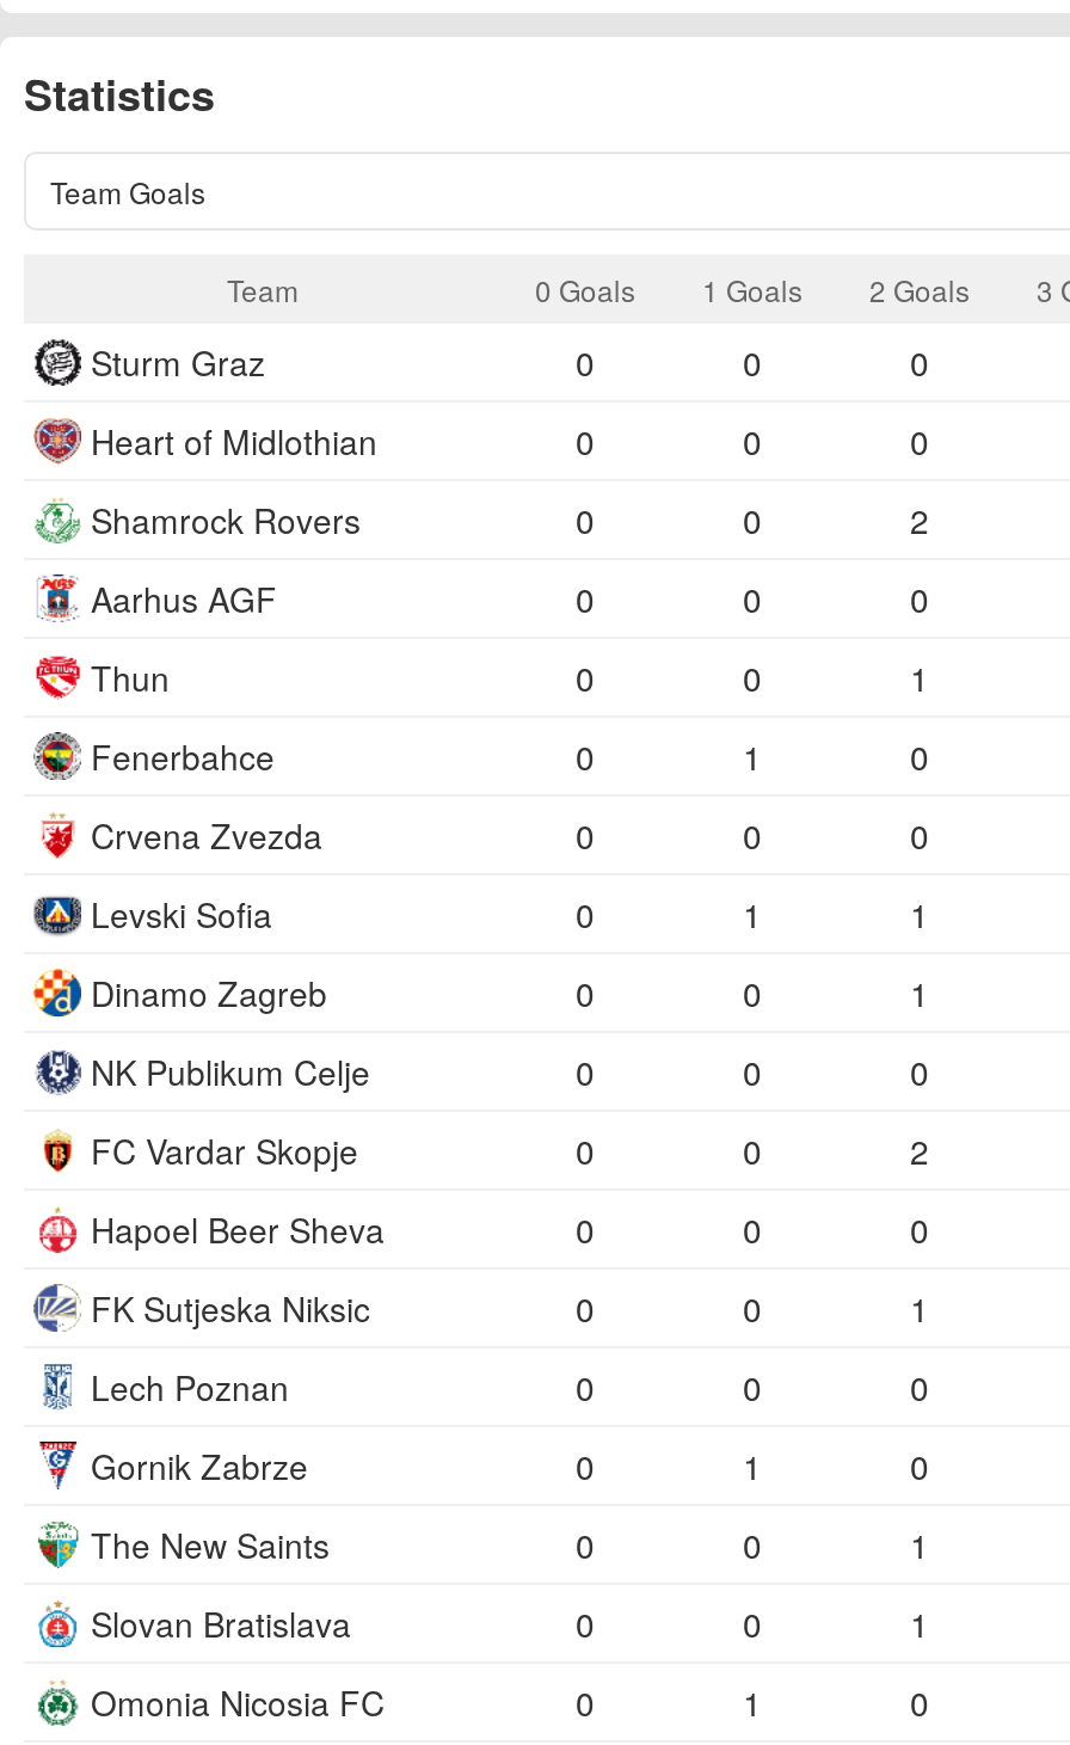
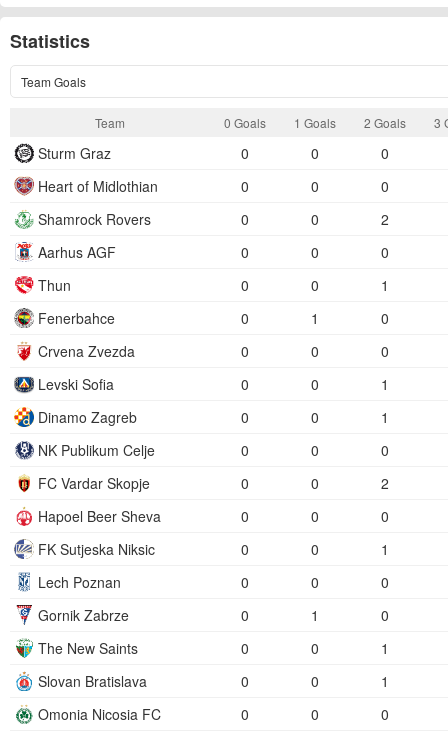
[743,890,762,938] 1 -> [311,374,319,394] 0
[743,1678,762,1726] 1 -> [311,704,319,724] 0

